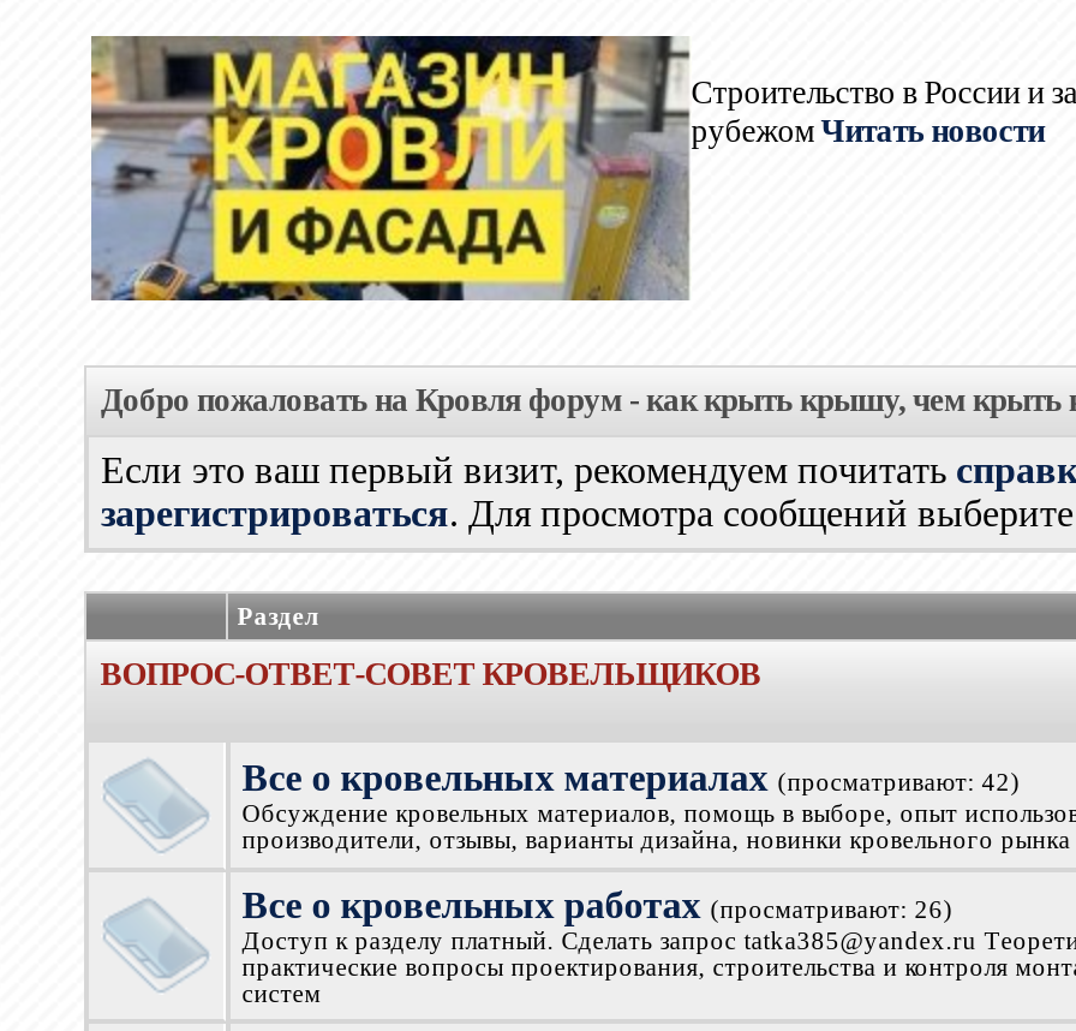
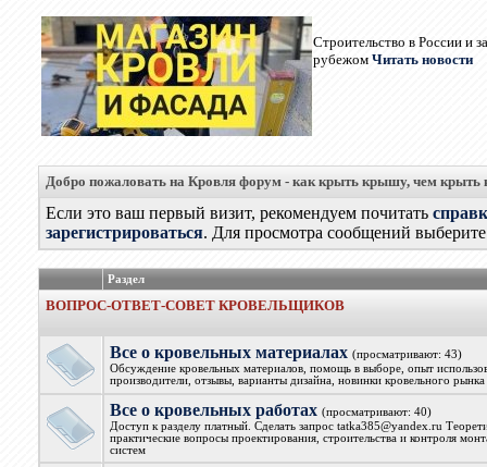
[242,757,1020,798] Все о кровельных материалах (просматривают: 42) -> [110,343,462,361] Все о кровельных материалах (просматривают: 43)
[242,884,953,925] Все о кровельных работах (просматривают: 26) -> [110,401,431,419] Все о кровельных работах (просматривают: 40)

